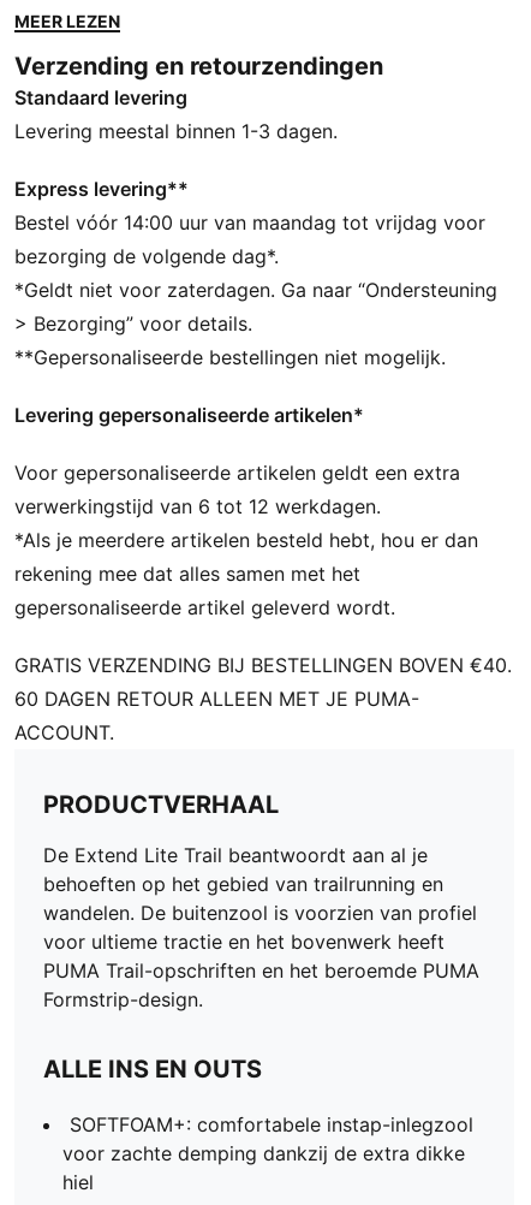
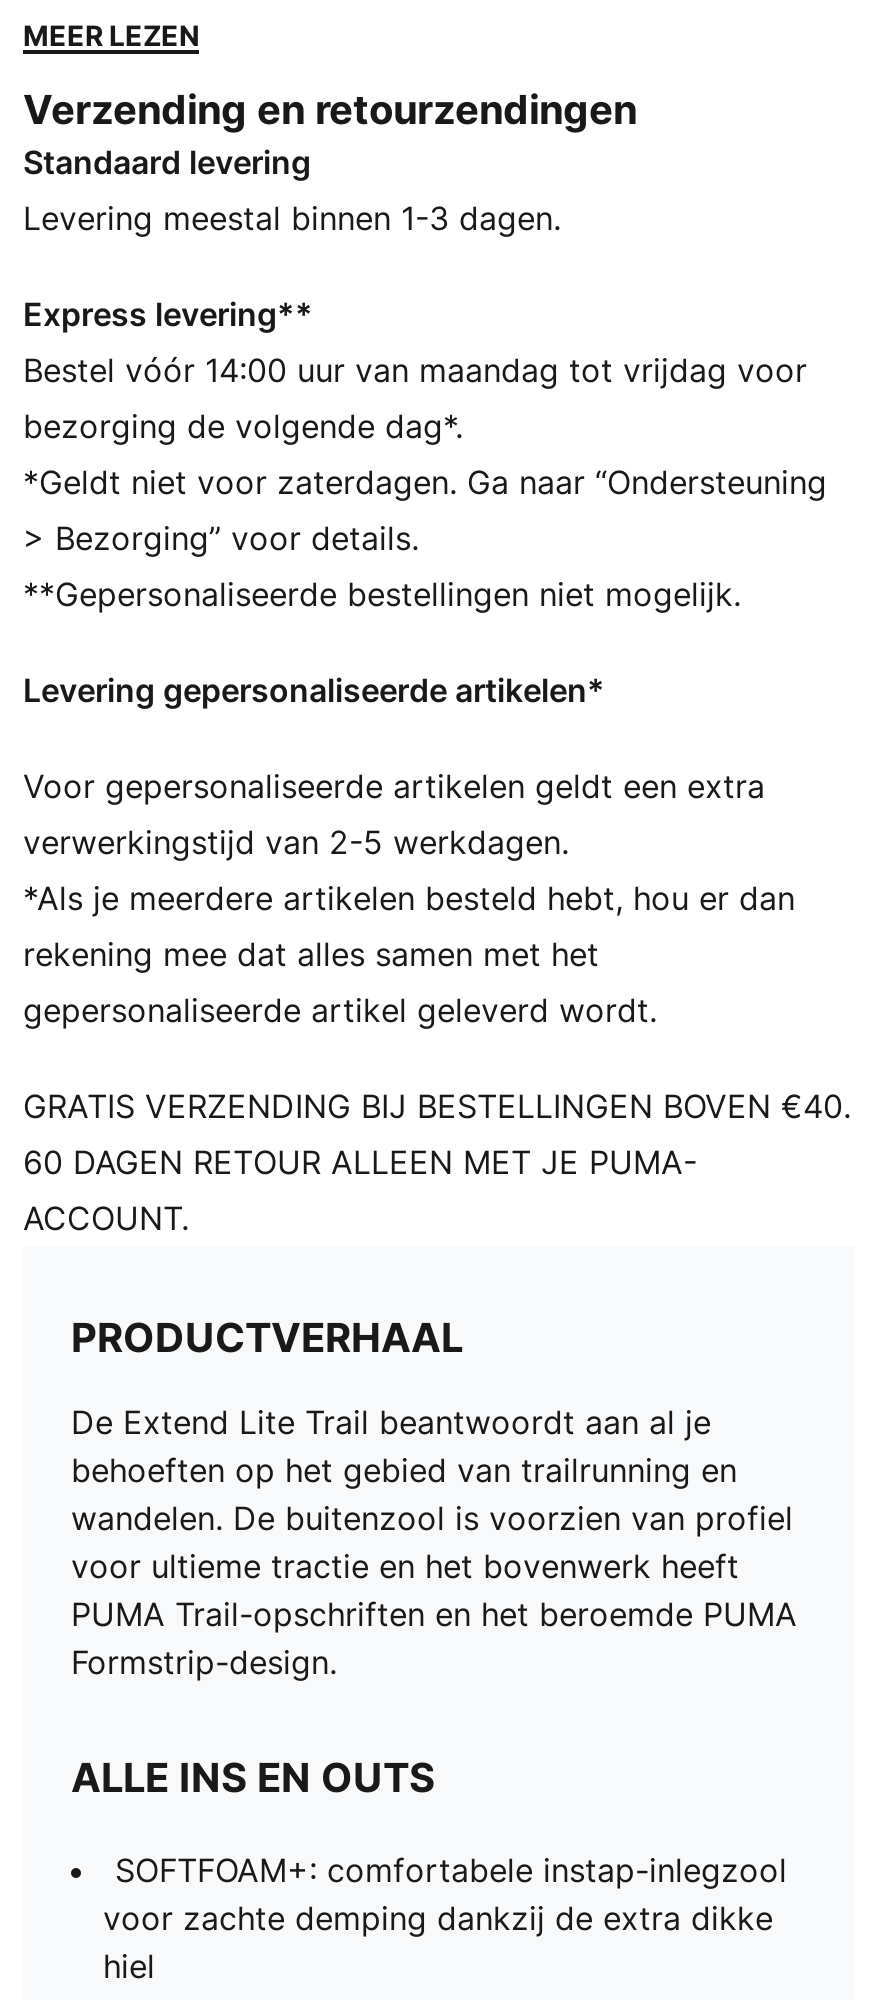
[14,494,381,518] verwerkingstijd van 6 tot 12 werkdagen. -> [23,822,569,862] verwerkingstijd van 2-5 werkdagen.

